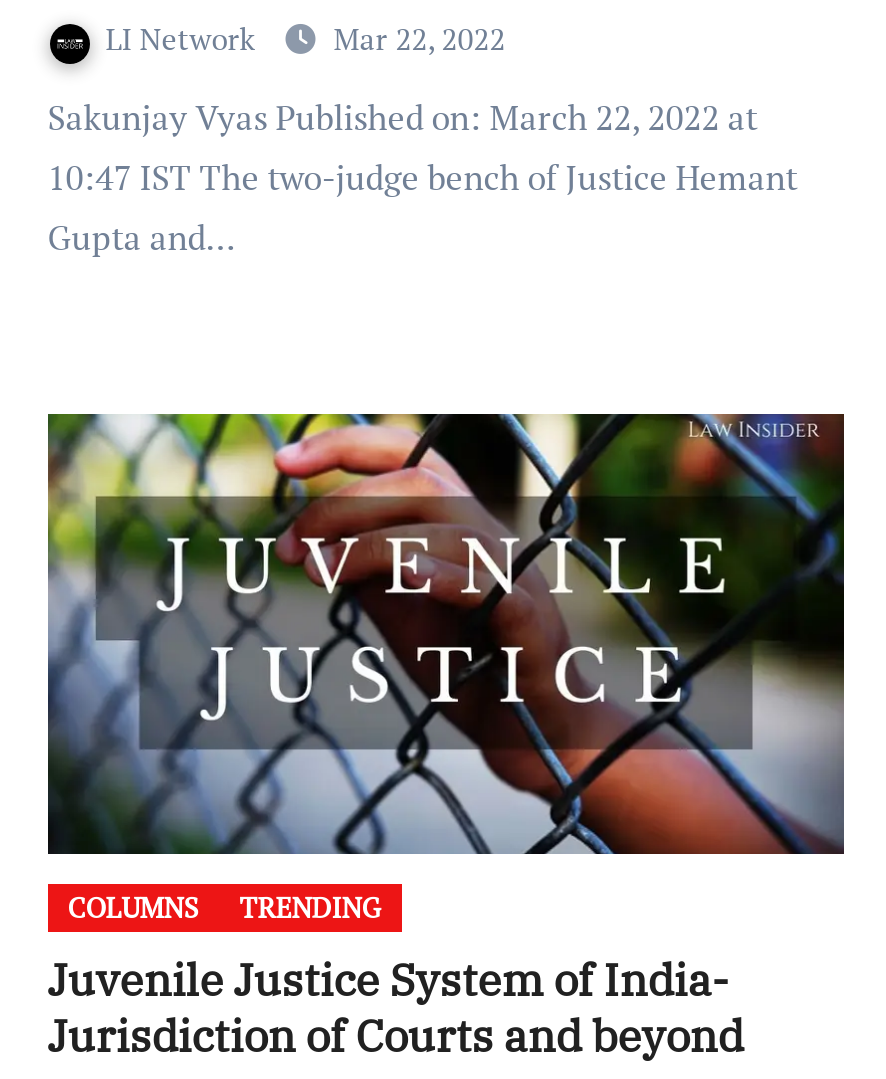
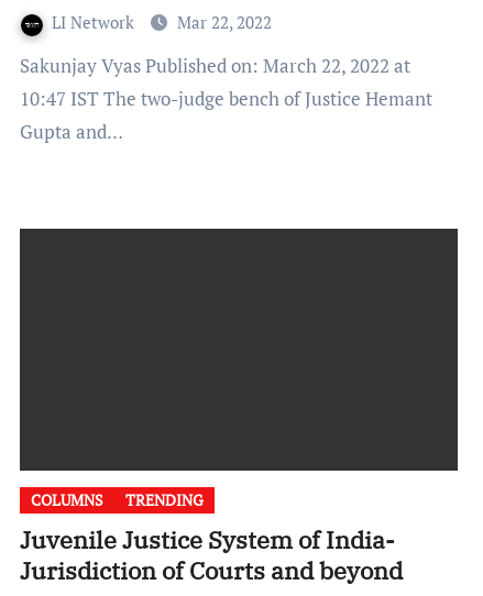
[46,412,844,856] [image] -> none

